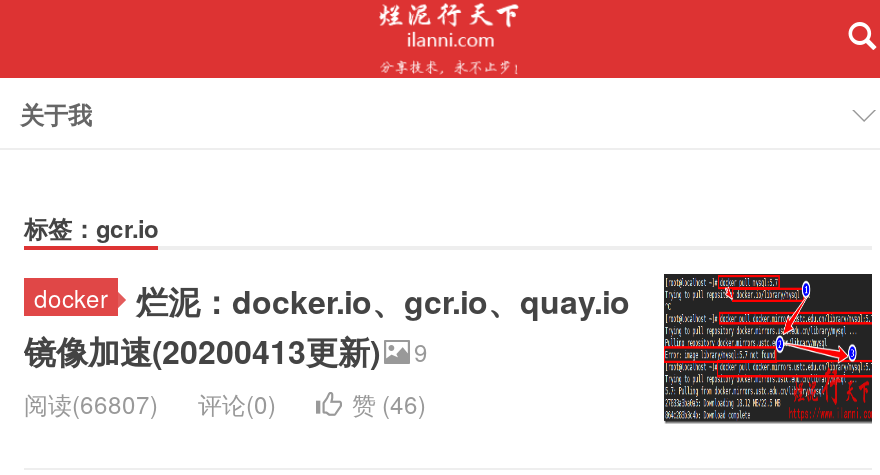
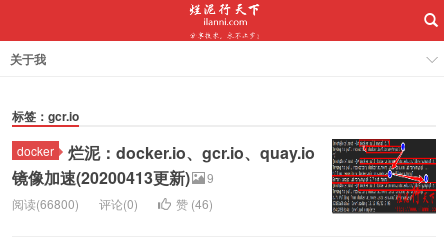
[24,386,276,420] 阅读(66807) 评论(0) -> [12,195,138,212] 阅读(66800) 评论(0)

